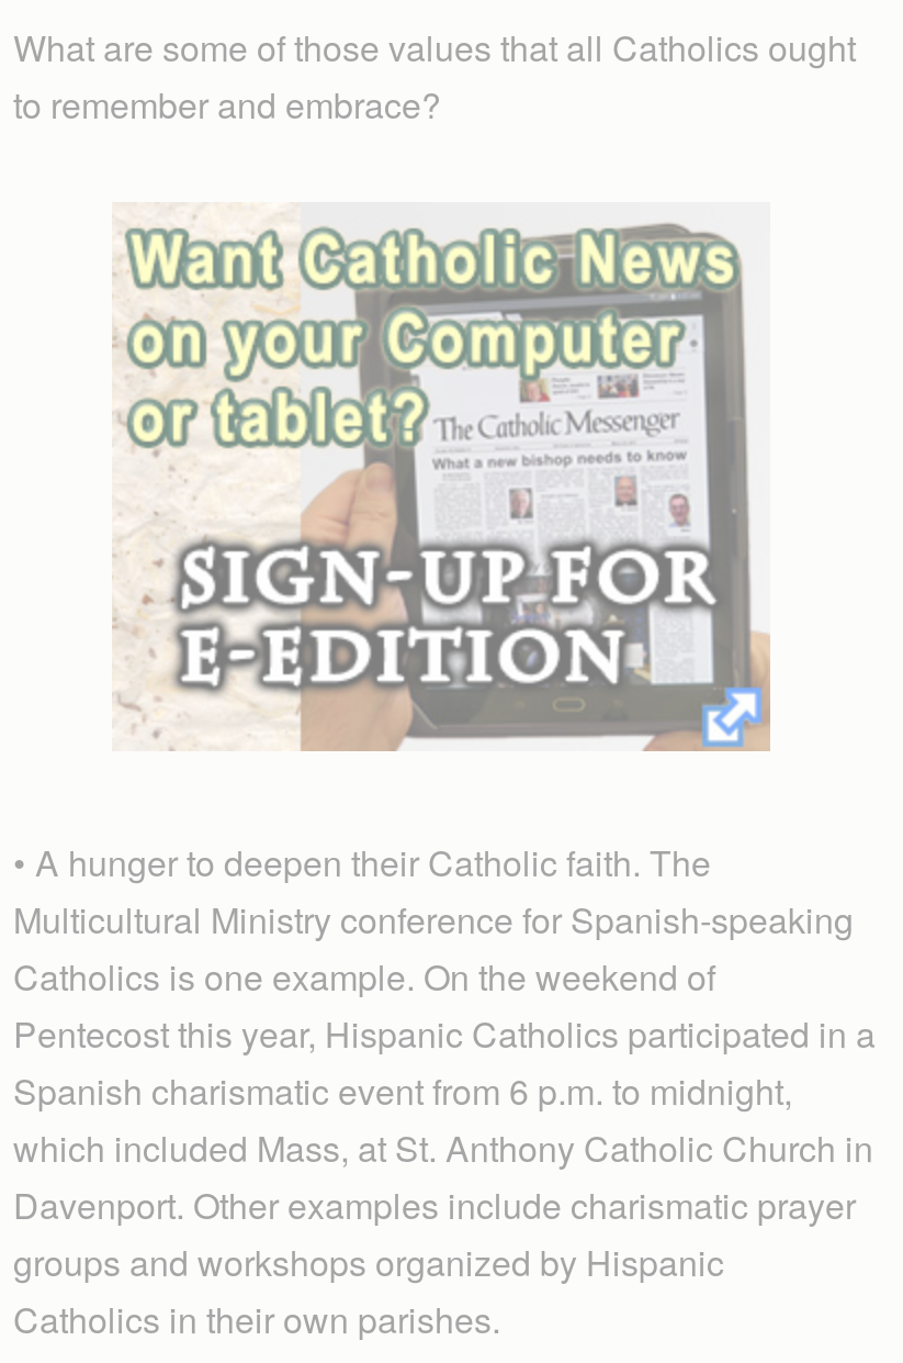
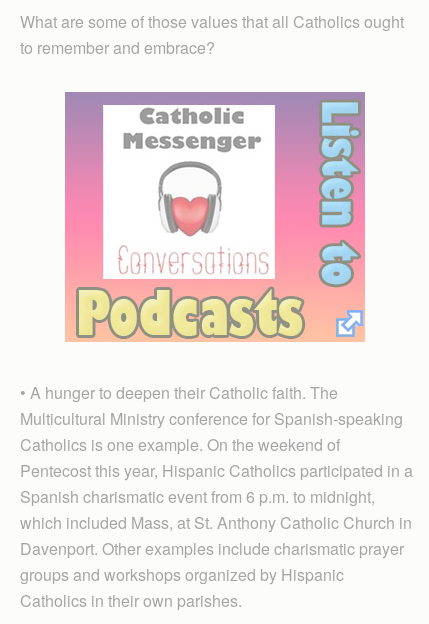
[112,202,772,753] [image] -> [64,91,366,343] [image]

